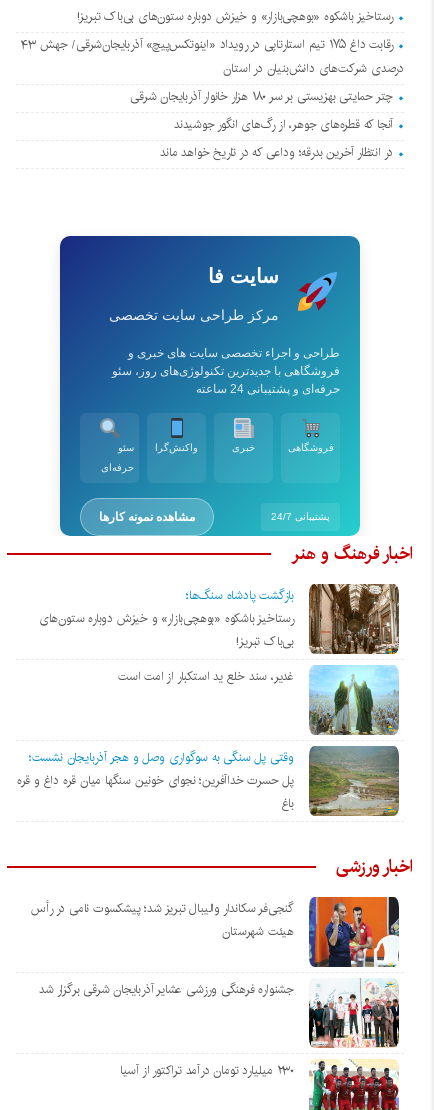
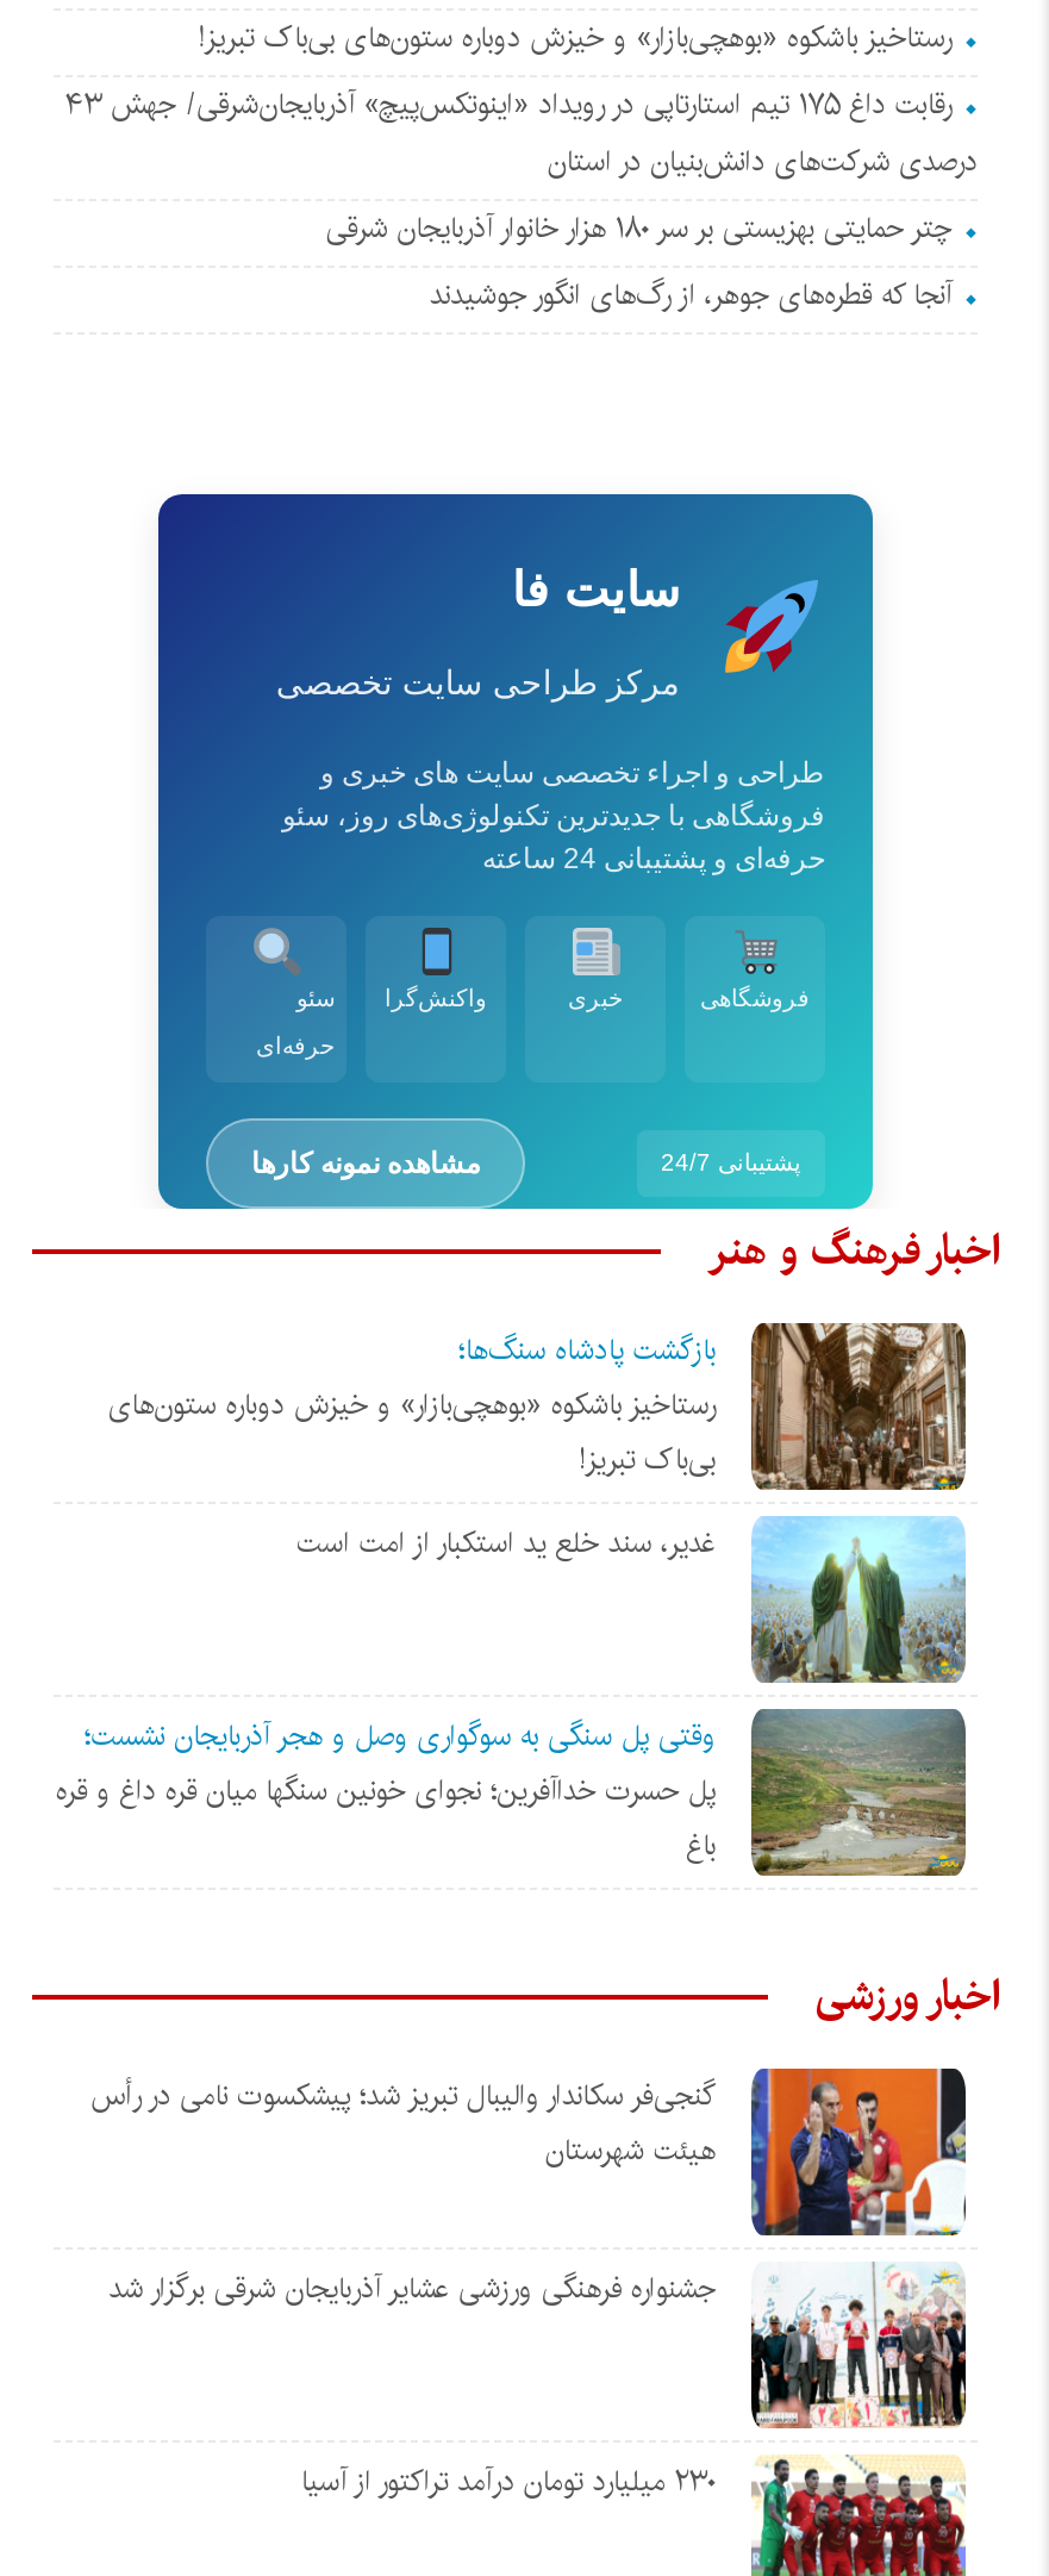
[160,142,393,161] در انتظار آخرین بدرقه؛ وداعی که در تاریخ خواهد ماند -> none

